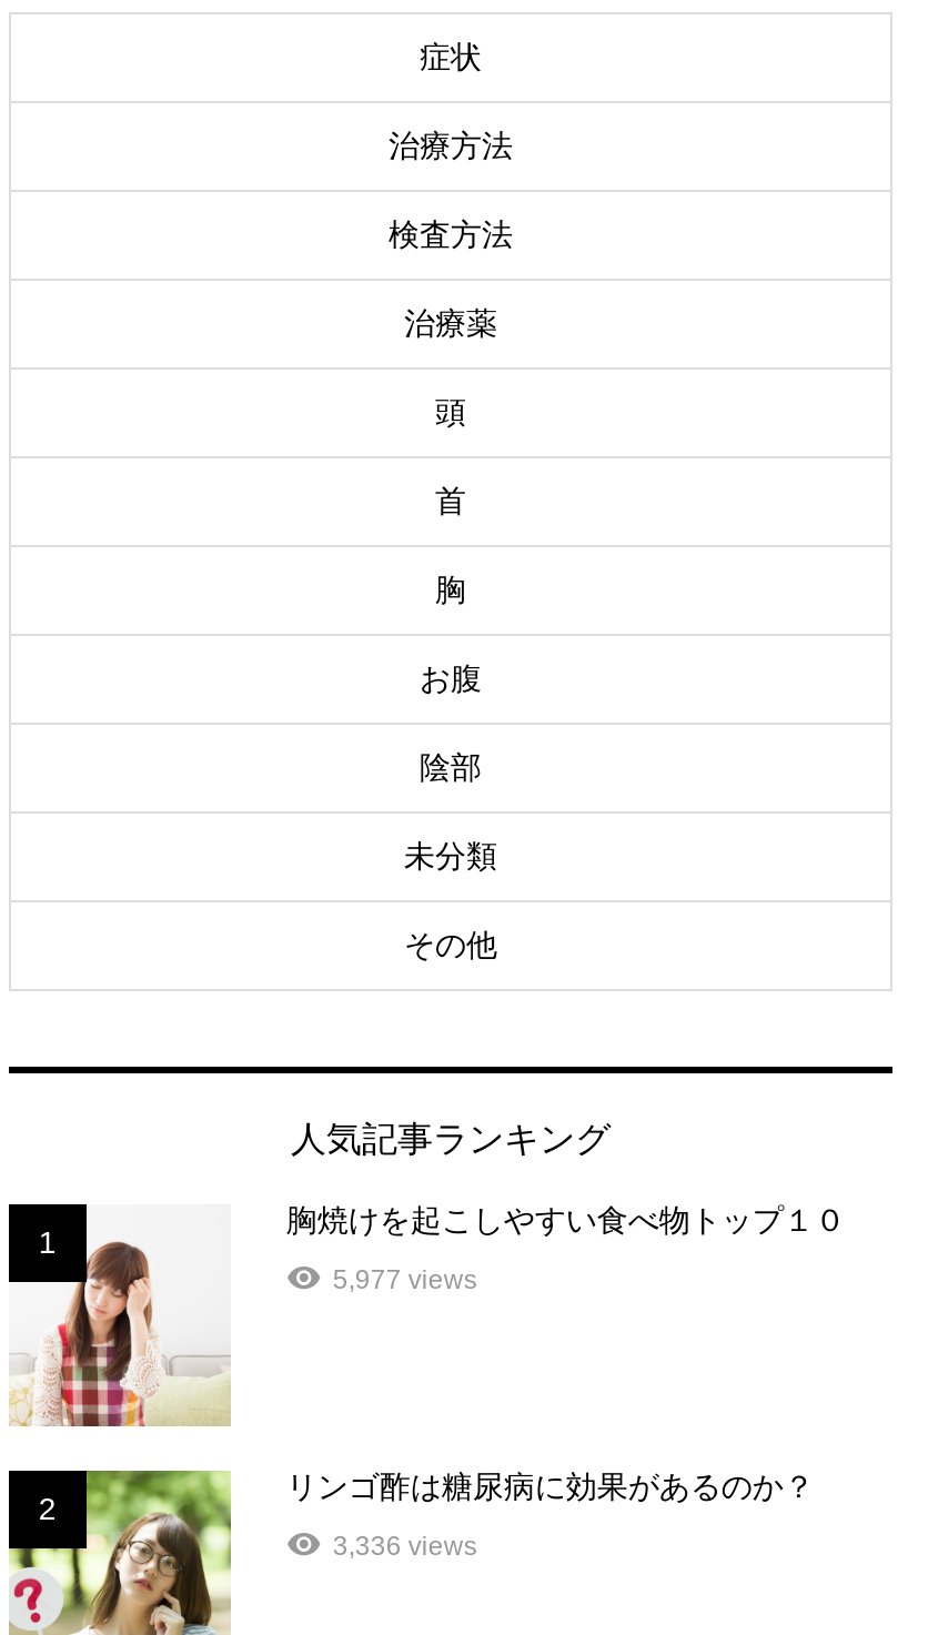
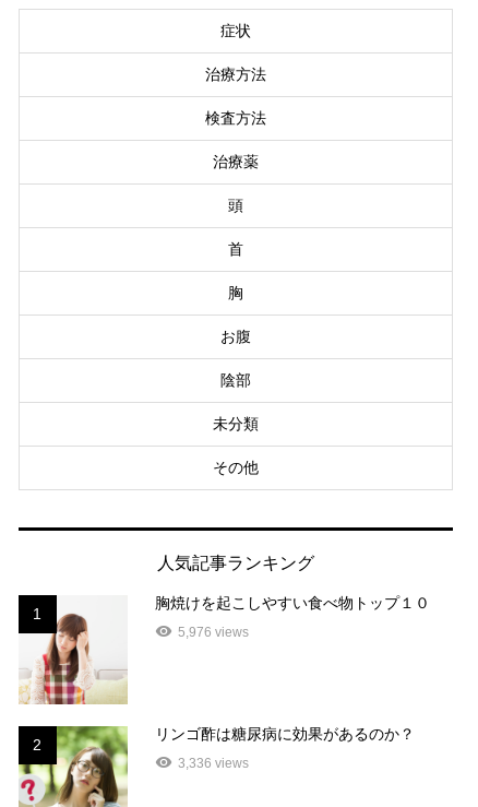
[333,1265,477,1296] 5,977 views -> [178,625,249,640] 5,976 views

